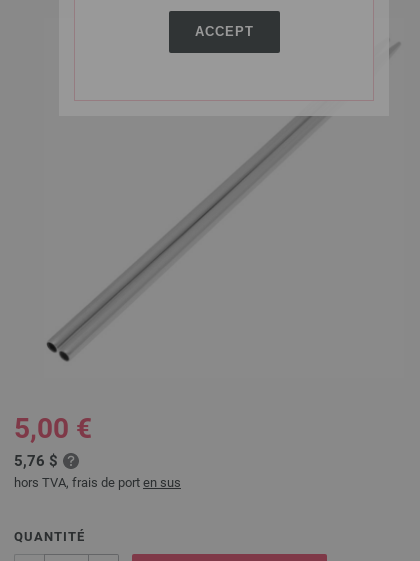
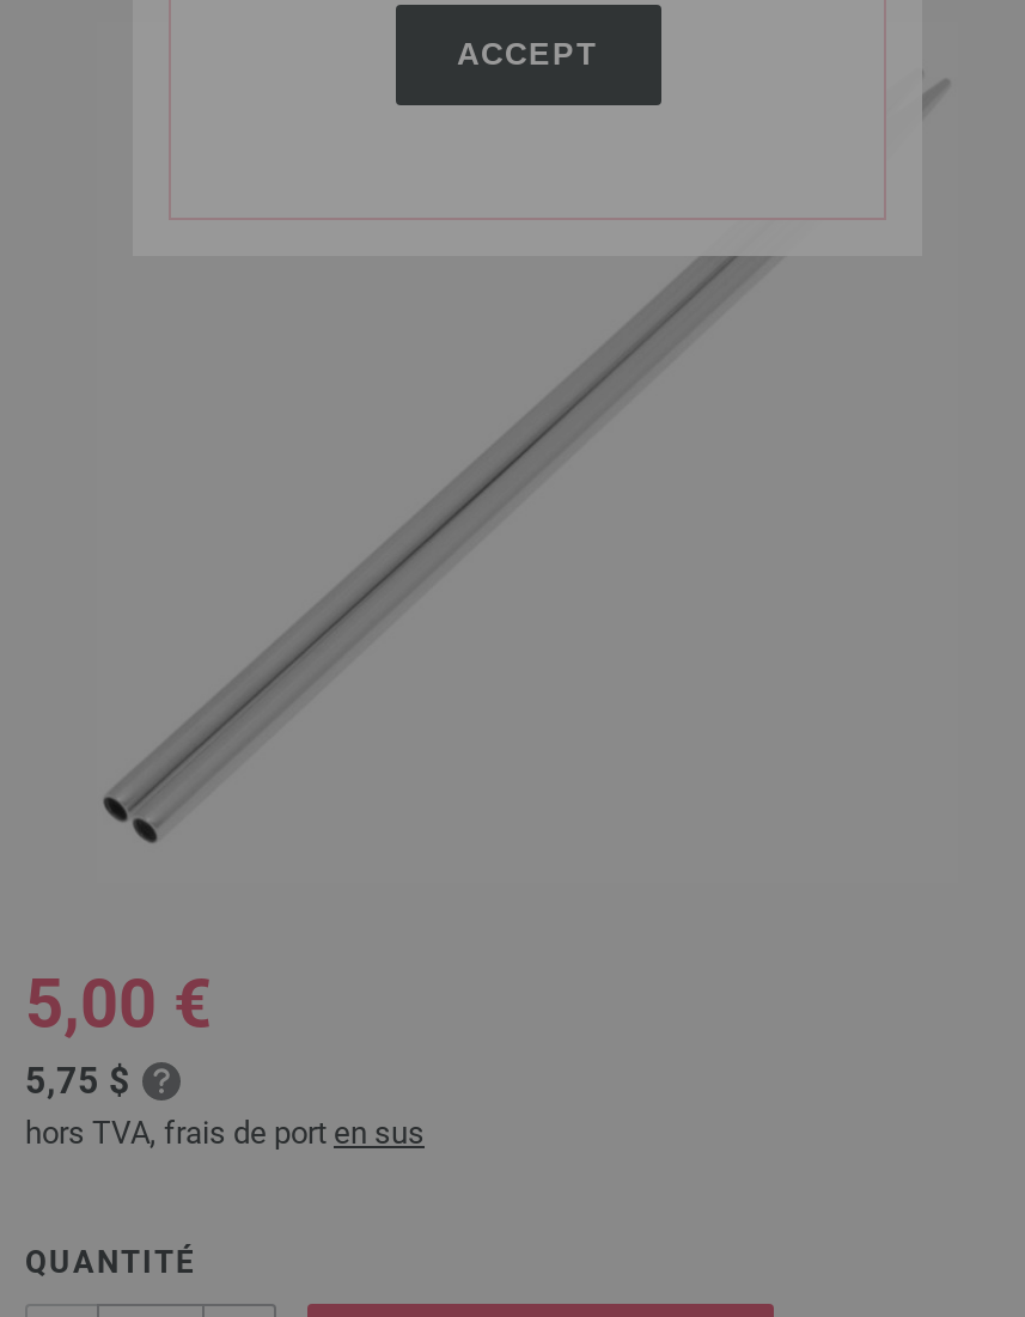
[14,452,58,470] 5,76 $ -> [25,1060,130,1103] 5,75 $

